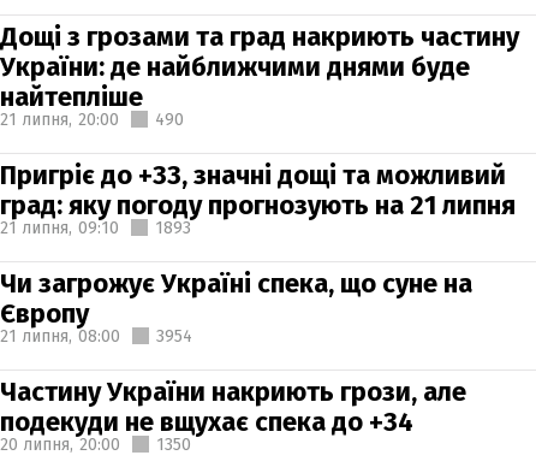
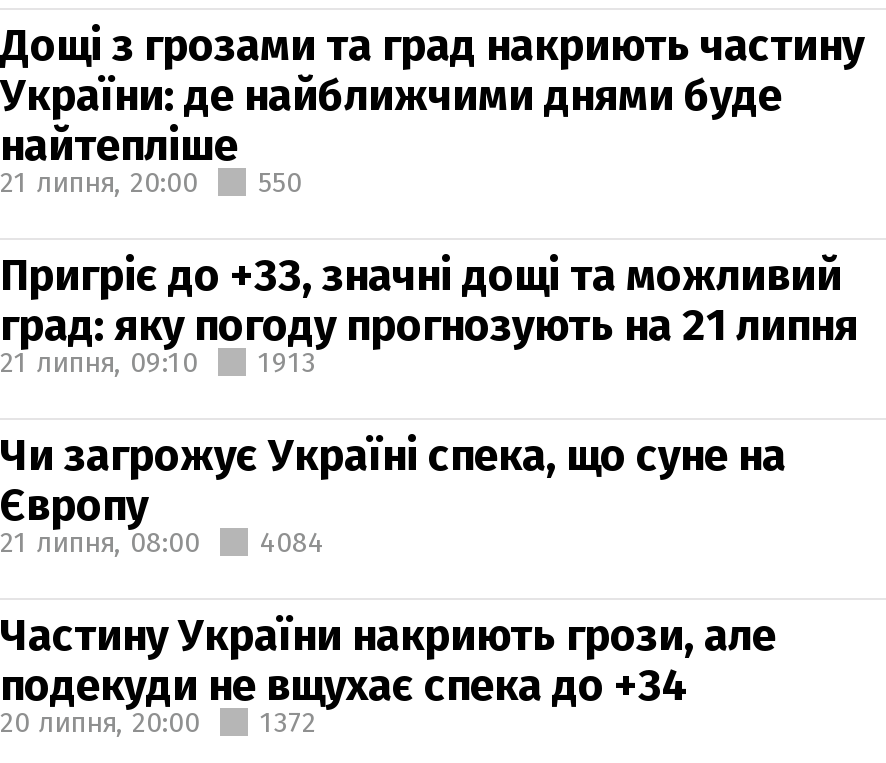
[0,109,184,129] 21 липня, 20:00 490 -> [0,165,302,199] 21 липня, 20:00 550
[155,217,191,238] 1893 -> [258,345,316,379] 1913
[0,326,192,346] 21 липня, 08:00 3954 -> [0,525,324,559] 21 липня, 08:00 4084
[0,434,191,454] 20 липня, 20:00 1350 -> [0,705,316,739] 20 липня, 20:00 1372

